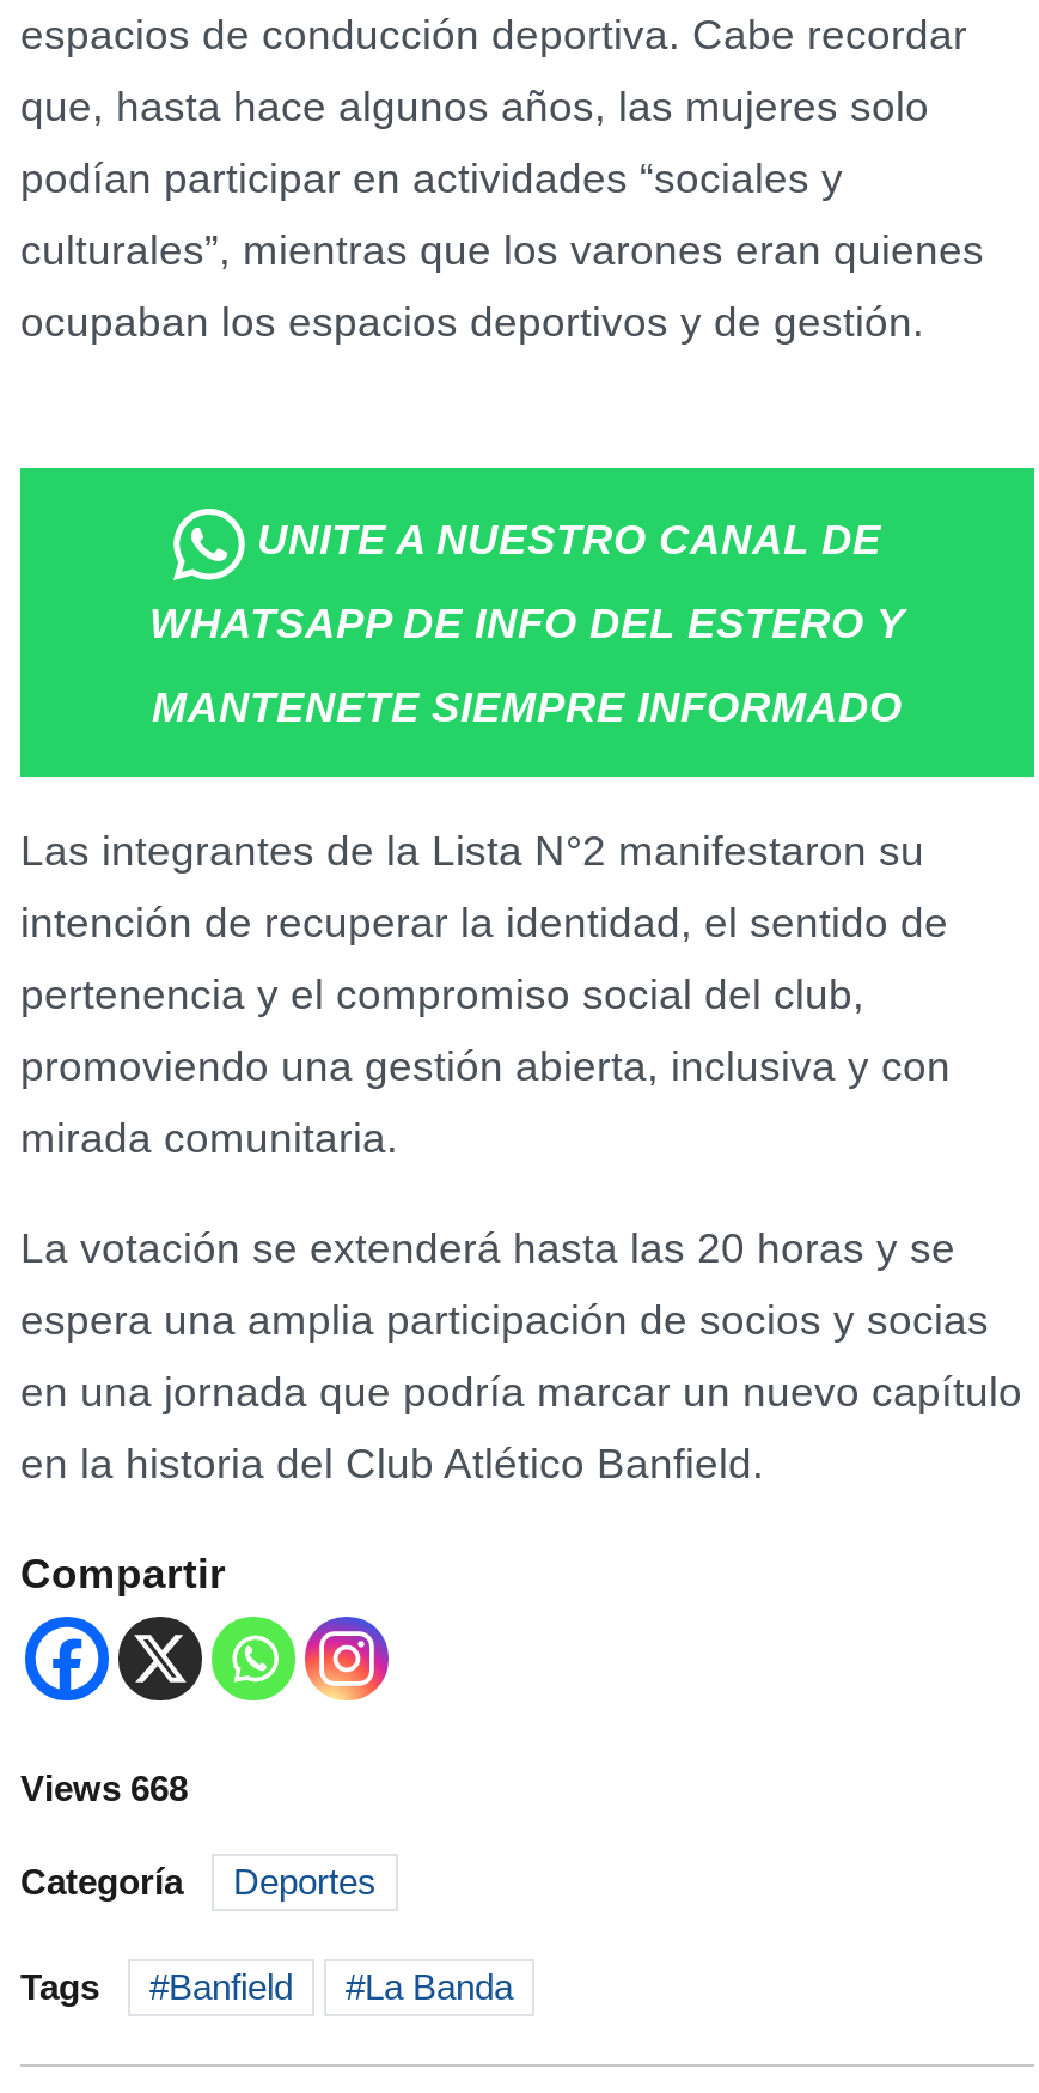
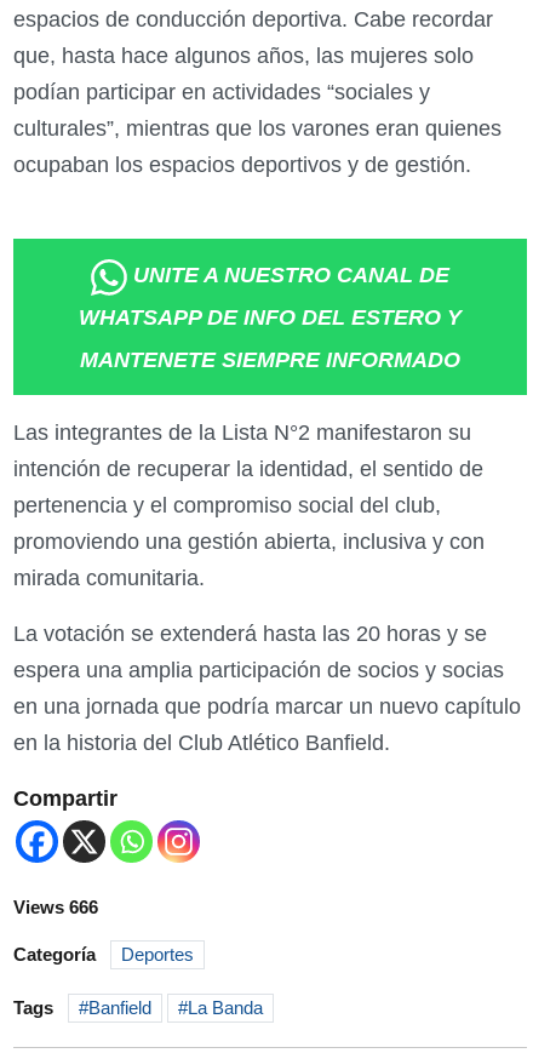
[20,1768,188,1809] Views 668 -> [13,897,98,918] Views 666

